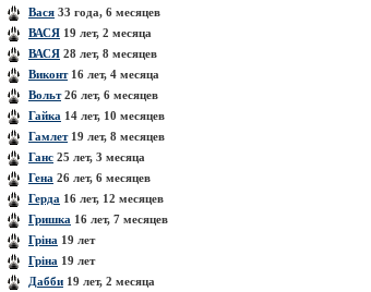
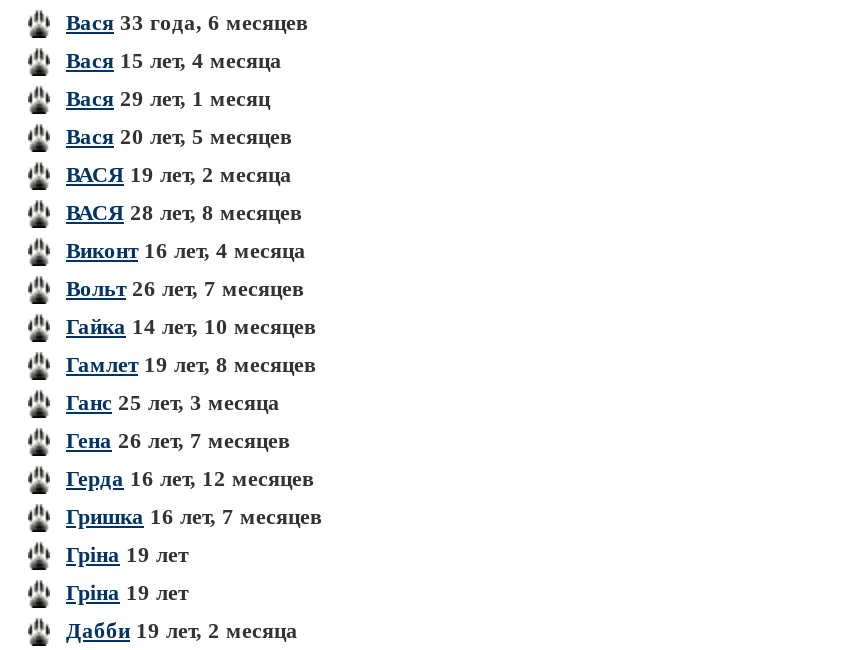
none -> [66,48,292,148] Вася 15 лет, 4 месяца | Вася 29 лет, 1 месяц | Вася 20 лет, 5 месяцев
[28,88,158,101] Вольт 26 лет, 6 месяцев -> [66,276,304,300] Вольт 26 лет, 7 месяцев
[28,171,151,184] Гена 26 лет, 6 месяцев -> [66,428,290,452] Гена 26 лет, 7 месяцев

